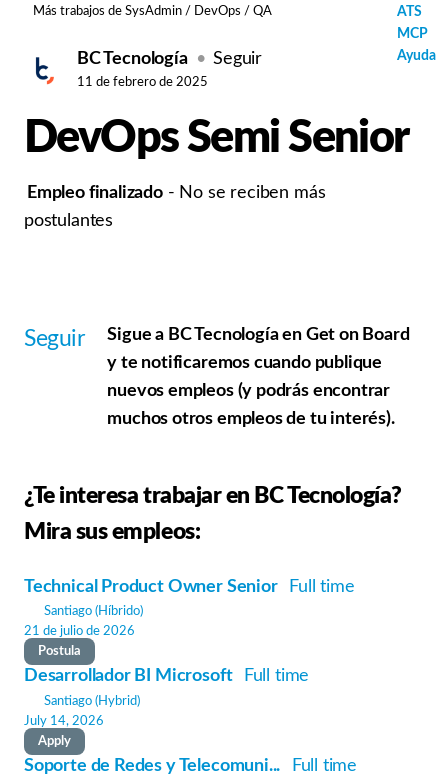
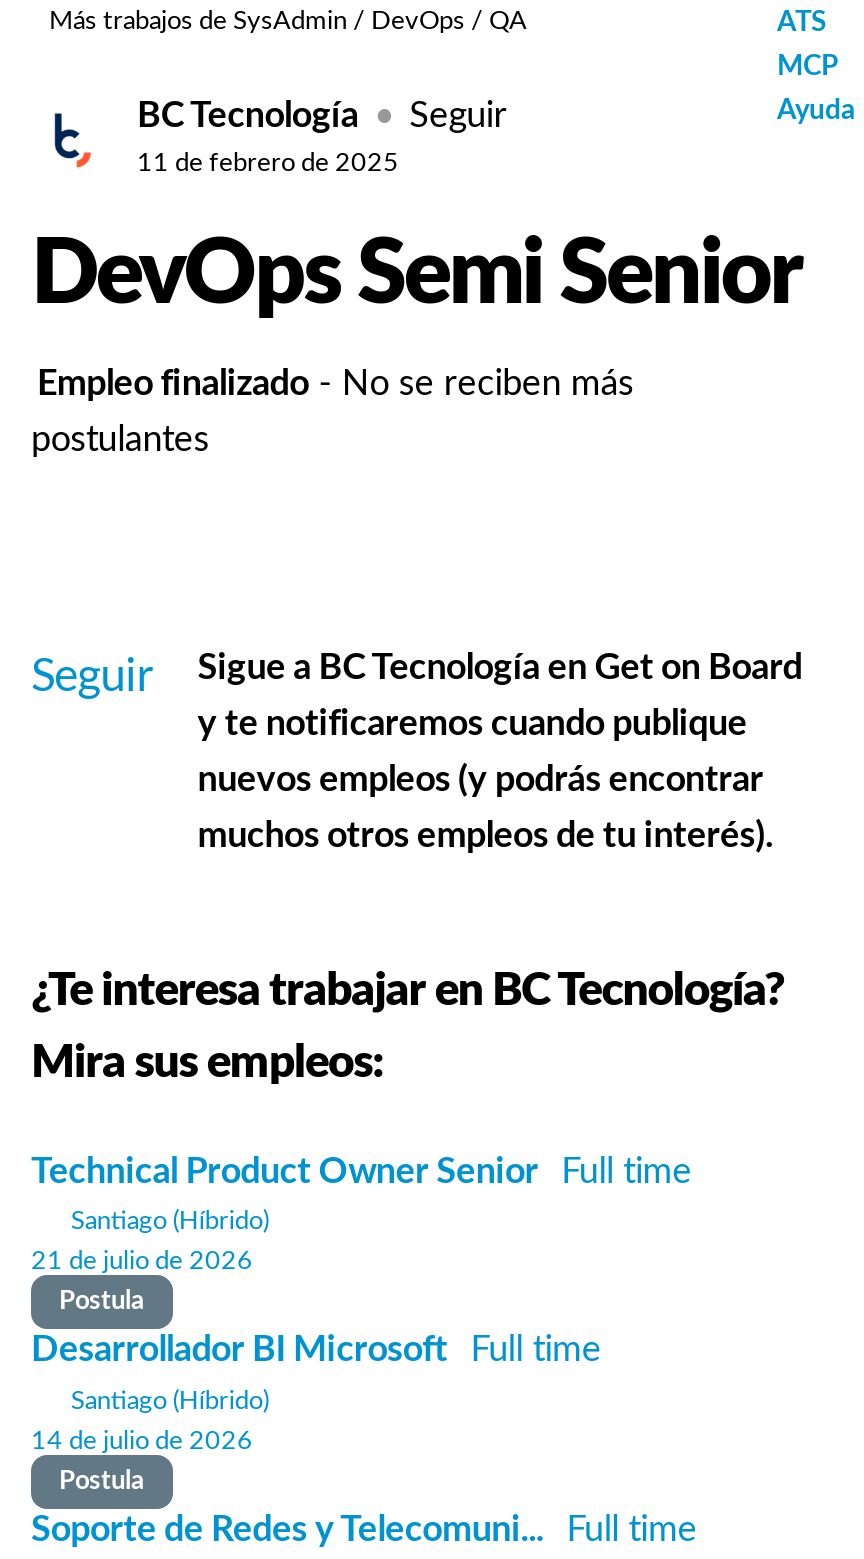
[41,695,140,708] Santiago (Hybrid) -> [65,1388,269,1414] Santiago (Híbrido)
[24,715,104,728] July 14, 2026 -> [31,1428,253,1454] 14 de julio de 2026
[38,735,71,748] Apply -> [59,1468,145,1494] Postula

